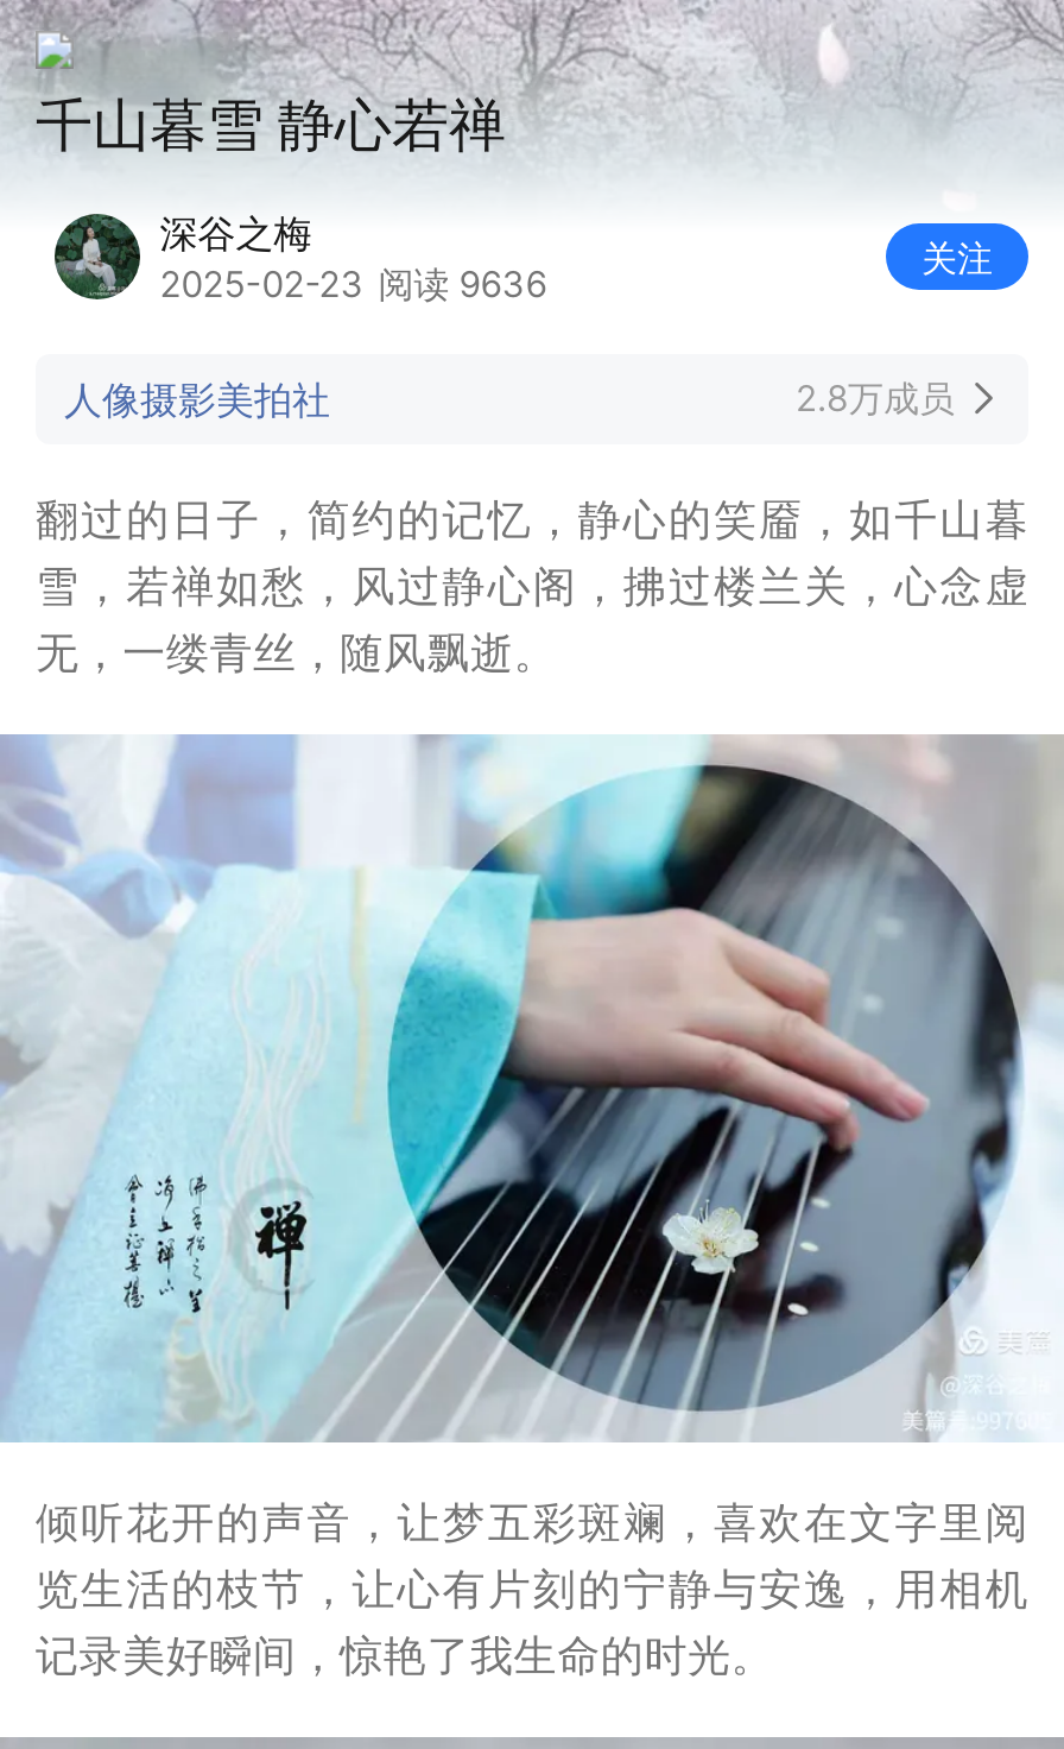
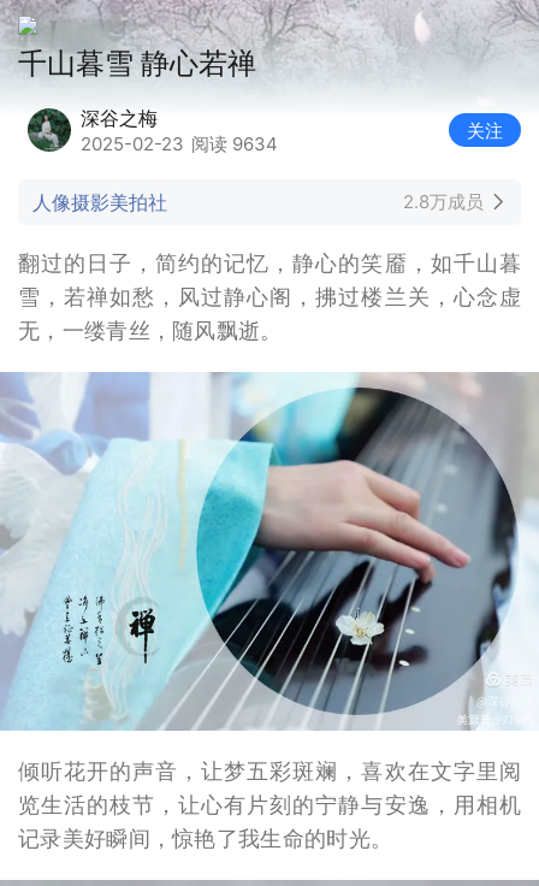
[160,263,547,308] 2025-02-23 阅读 9636 -> [81,133,278,156] 2025-02-23 阅读 9634

